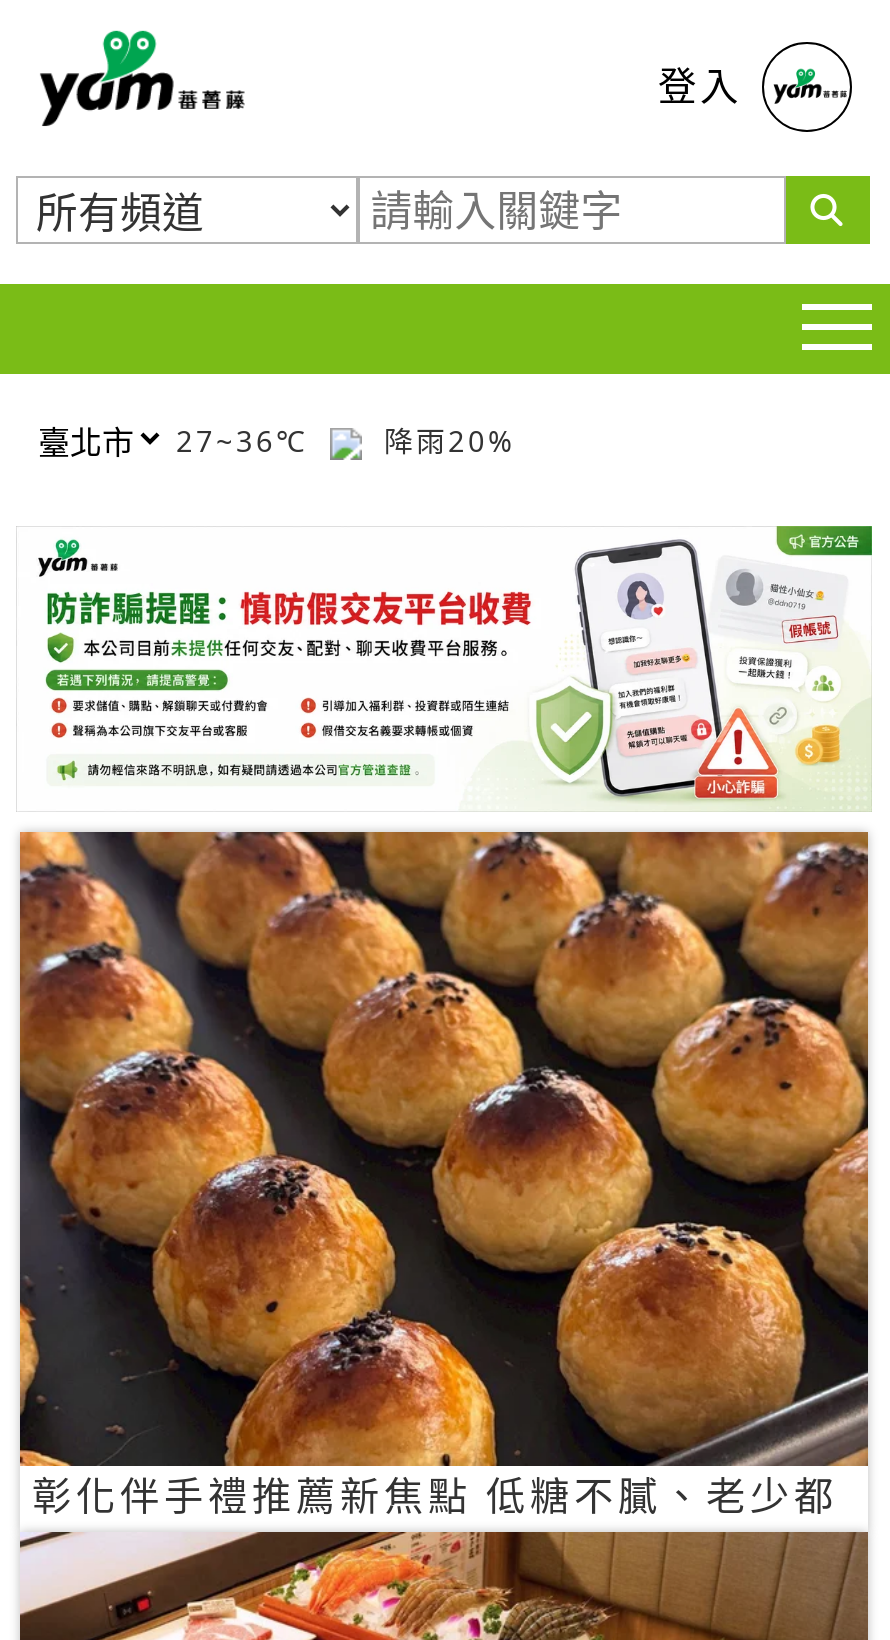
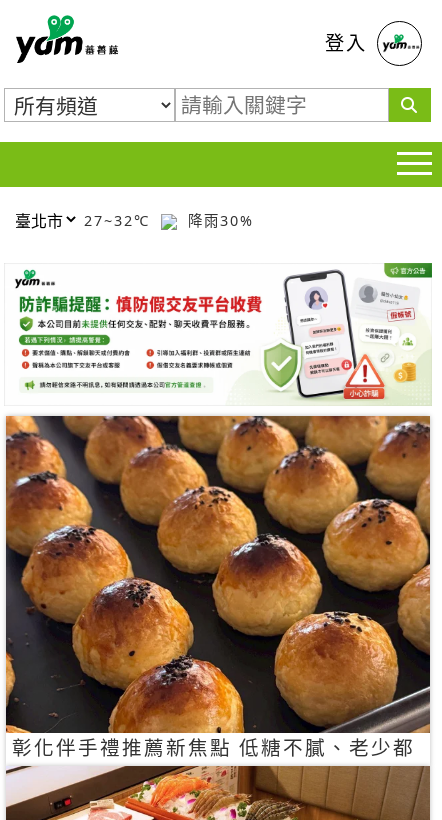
[176,421,320,459] 27~36℃ -> [84,210,156,229] 27~32℃
[372,421,516,459] 降雨20% -> [182,210,254,229] 降雨30%

